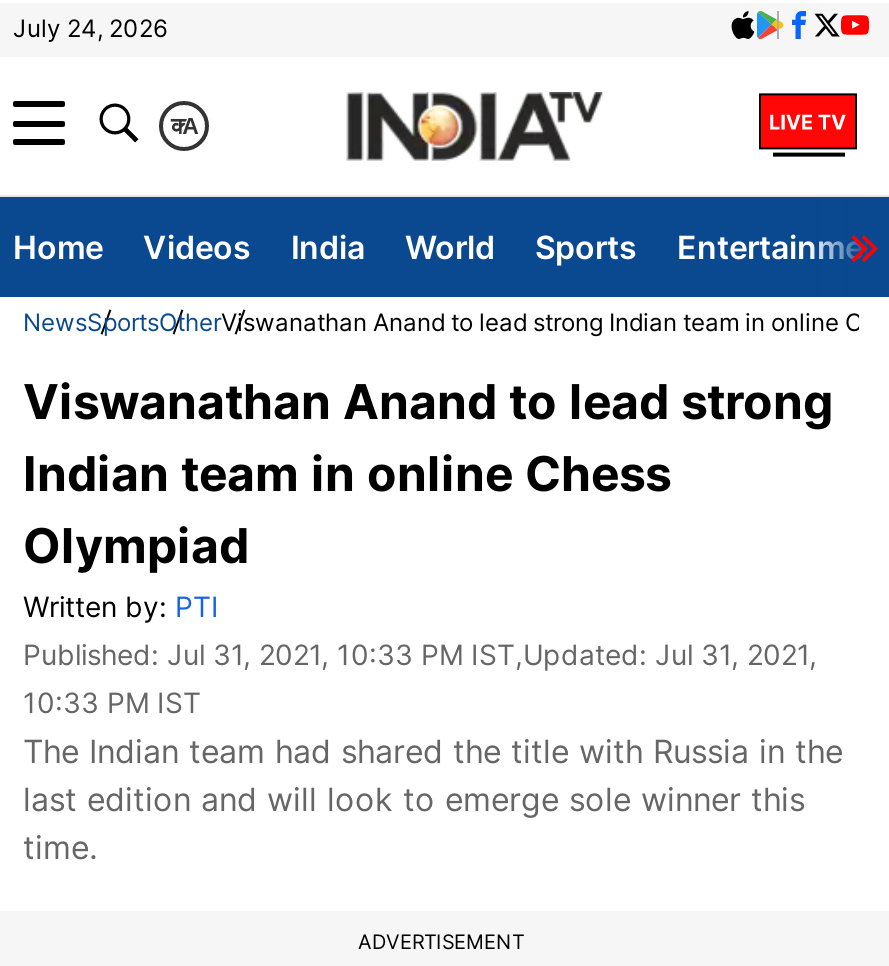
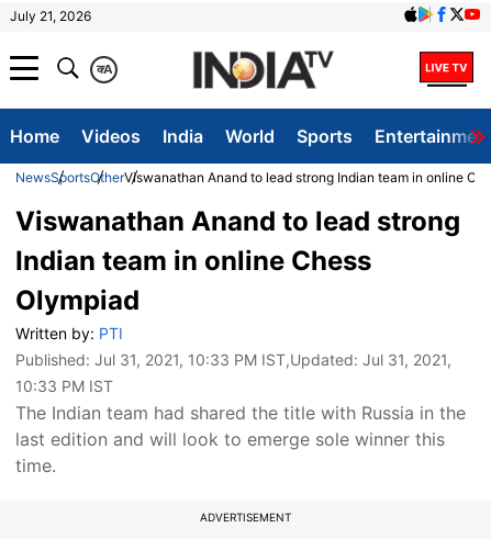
[13,13,167,43] July 24, 2026 -> [10,8,91,24] July 21, 2026

